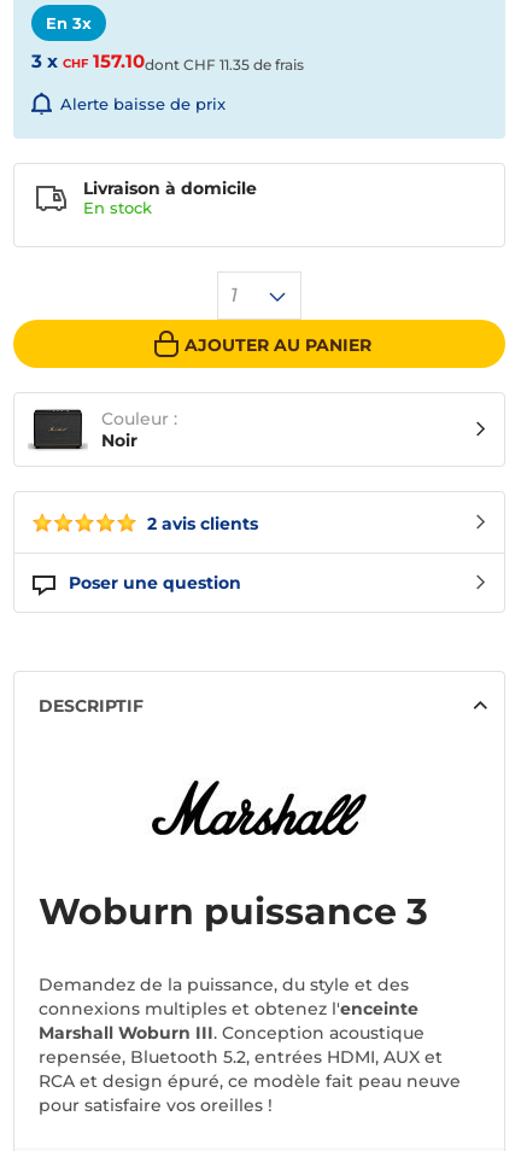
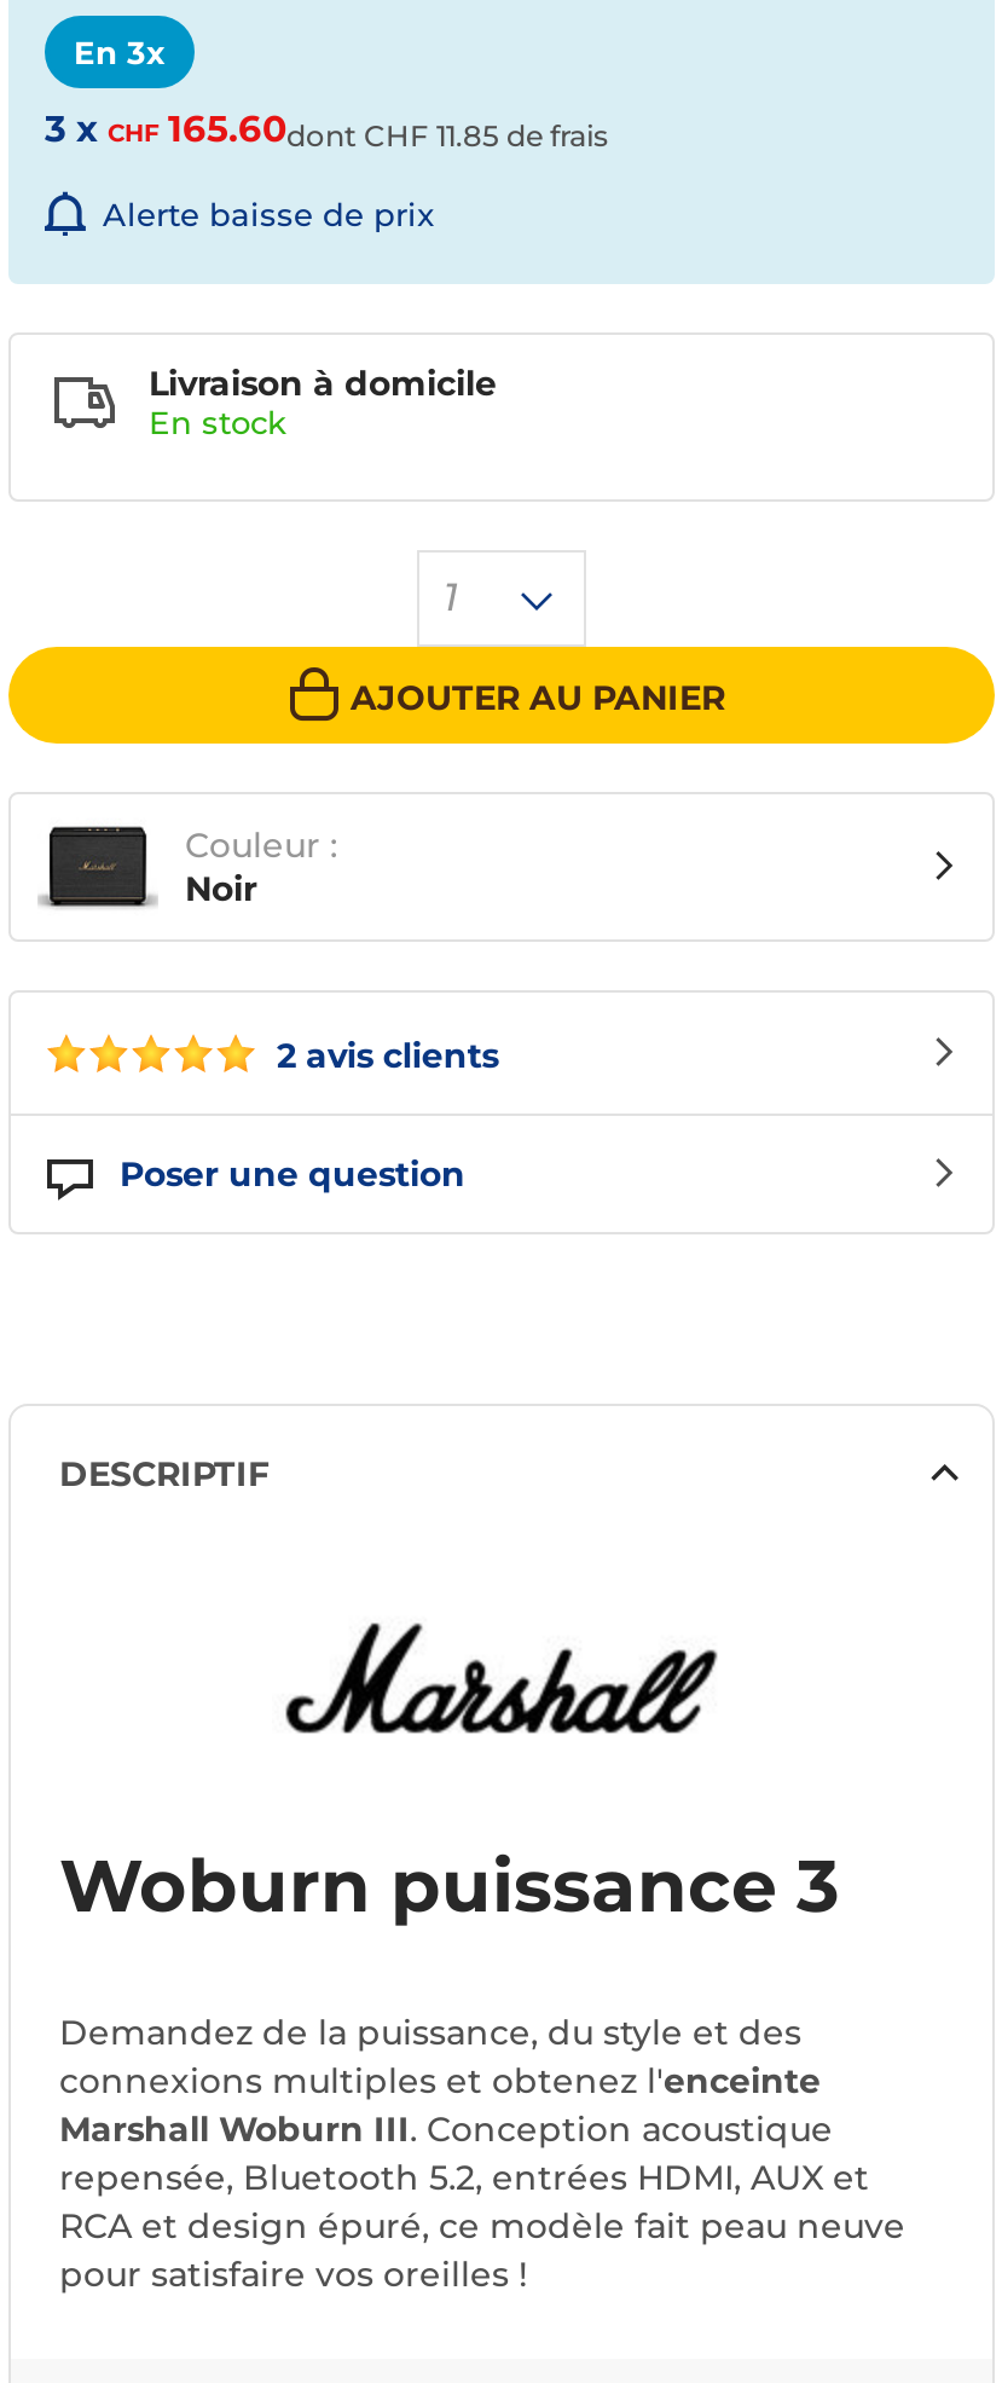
[31,50,304,74] 3 x CHF 157.10dont CHF 11.35 de frais -> [45,106,608,154] 3 x CHF 165.60dont CHF 11.85 de frais

